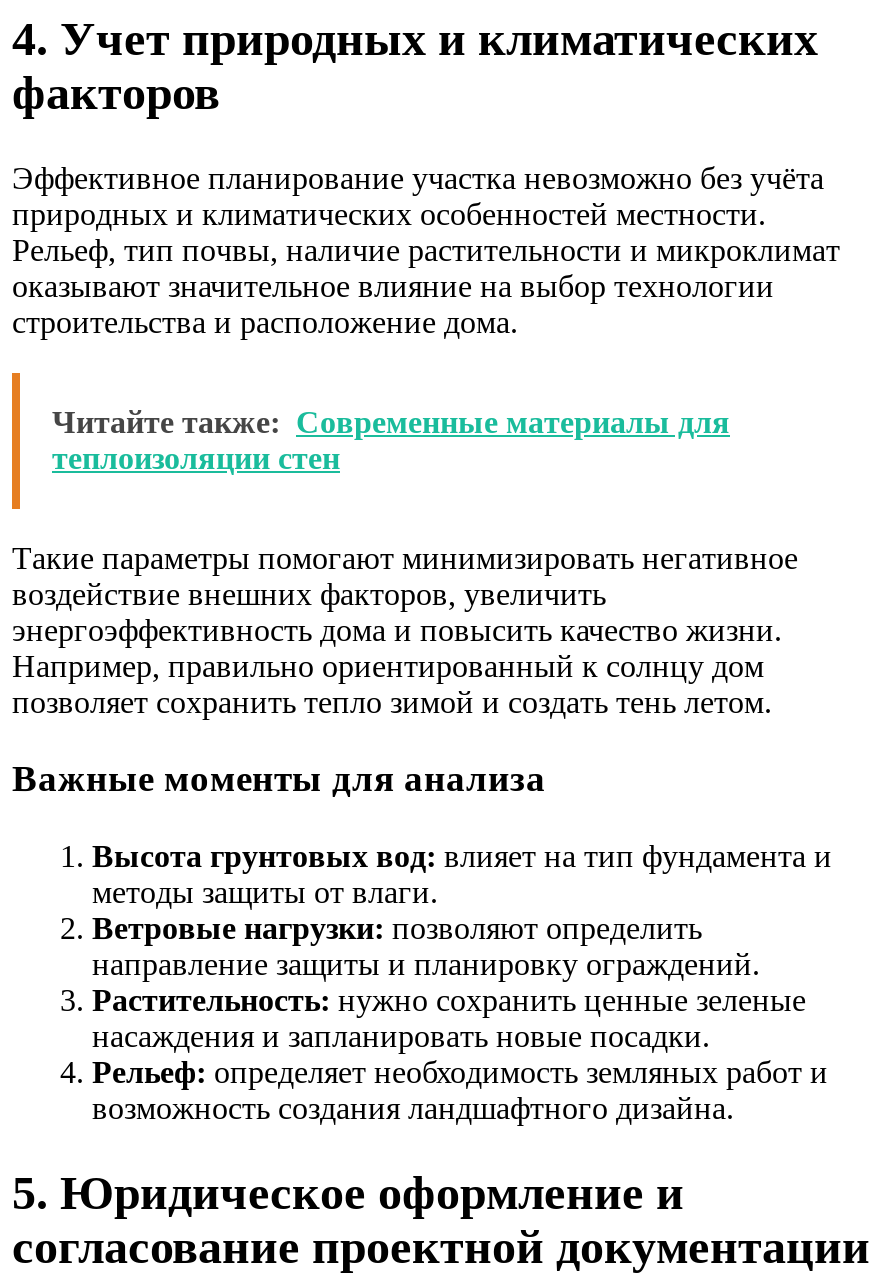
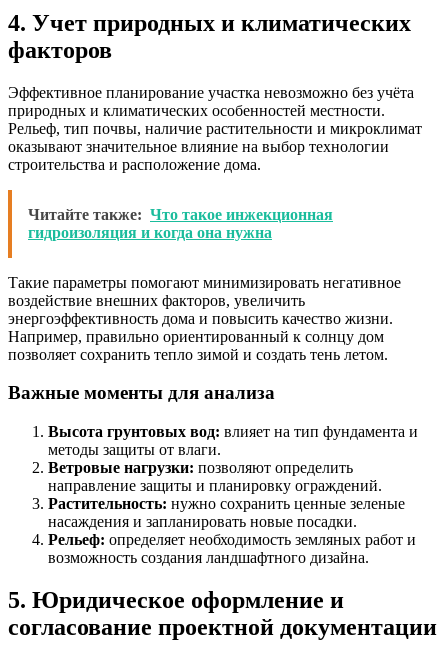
[52,405,730,475] Читайте также: Современные материалы для | теплоизоляции стен -> [28,206,333,241] Читайте также: Что такое инжекционная | гидроизоляция и когда она нужна

